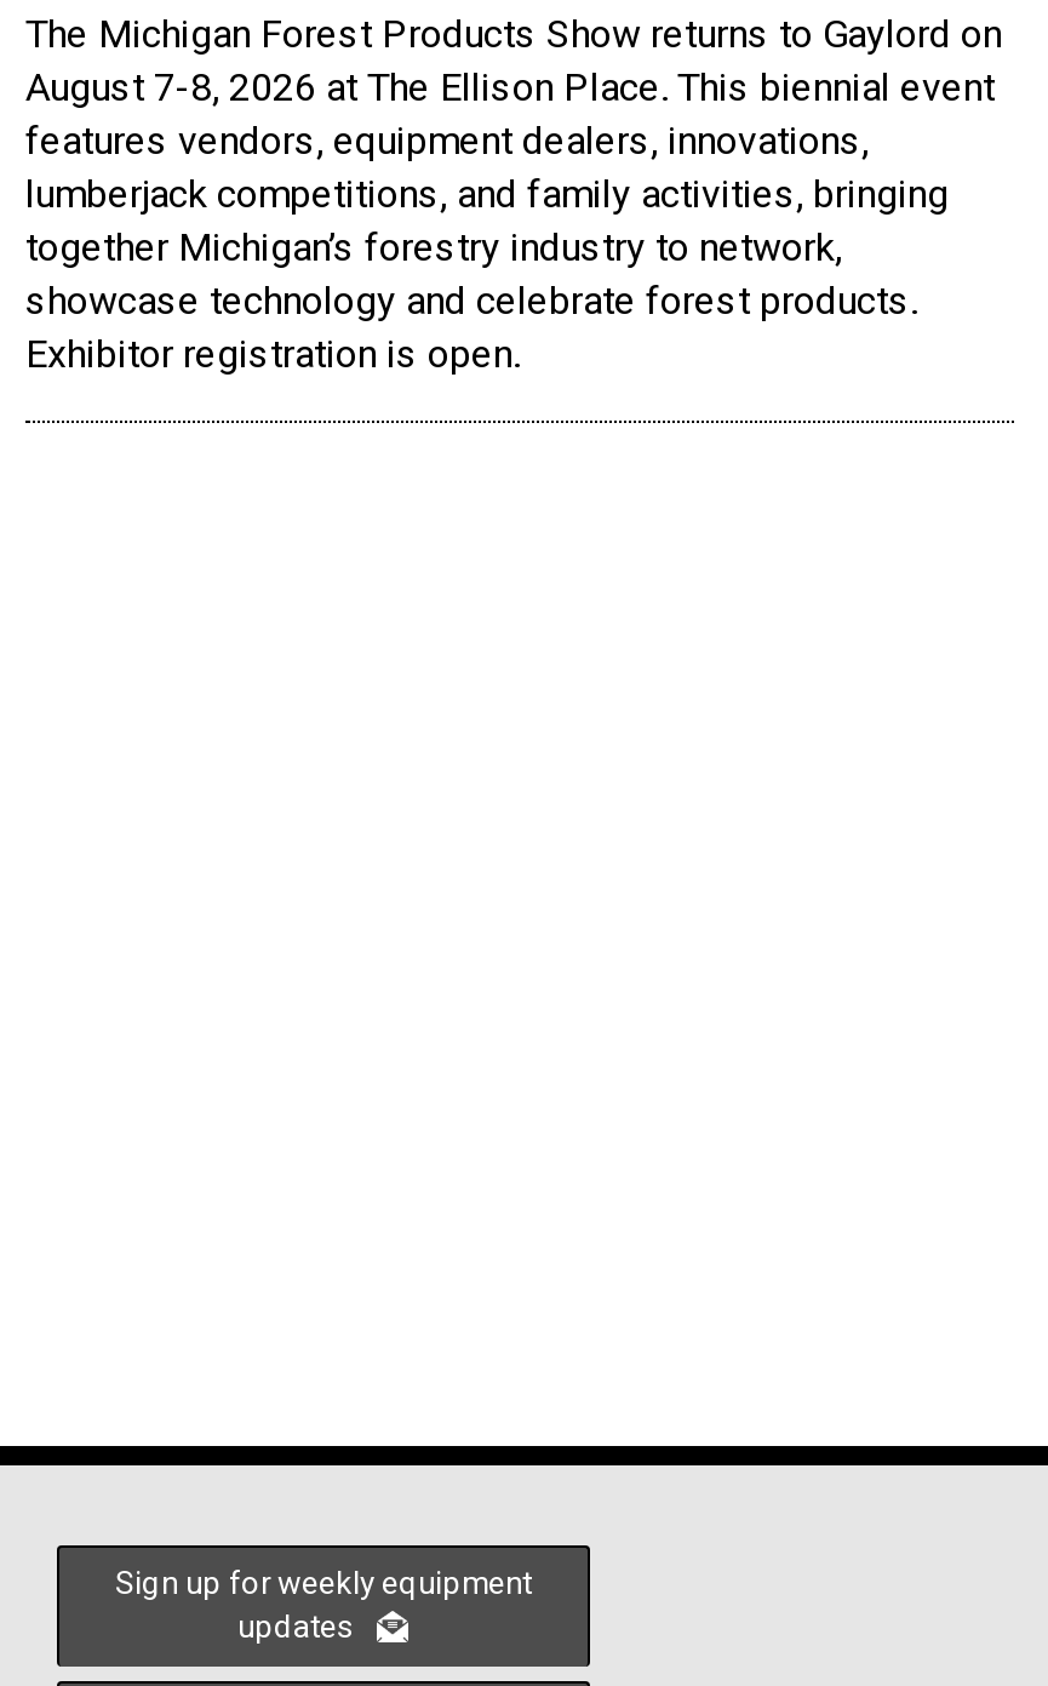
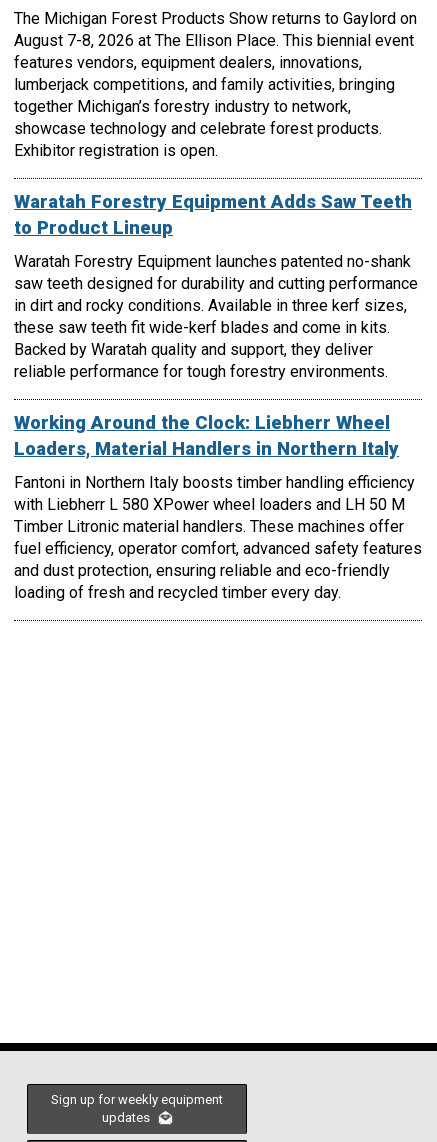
none -> [14,191,422,602] Waratah Forestry Equipment Adds Saw Teeth | to Product Lineup | Waratah Forestry Equipment launches patented no-shank | saw teeth designed for durability and cutting performance | in dirt and rocky conditions. Available in three kerf sizes, | these saw teeth fit wide-kerf blades and come in kits. | Backed by Waratah quality and support, they deliver | reliable performance for tough forestry environments. | Working Around the Clock: Liebherr Wheel | Loaders, Material Handlers in Northern Italy | Fantoni in Northern Italy boosts timber handling efficiency | with Liebherr L 580 XPower wheel loaders and LH 50 M | Timber Litronic material handlers. These machines offer | fuel efficiency, operator comfort, advanced safety features | and dust protection, ensuring reliable and eco-friendly | loading of fresh and recycled timber every day.

